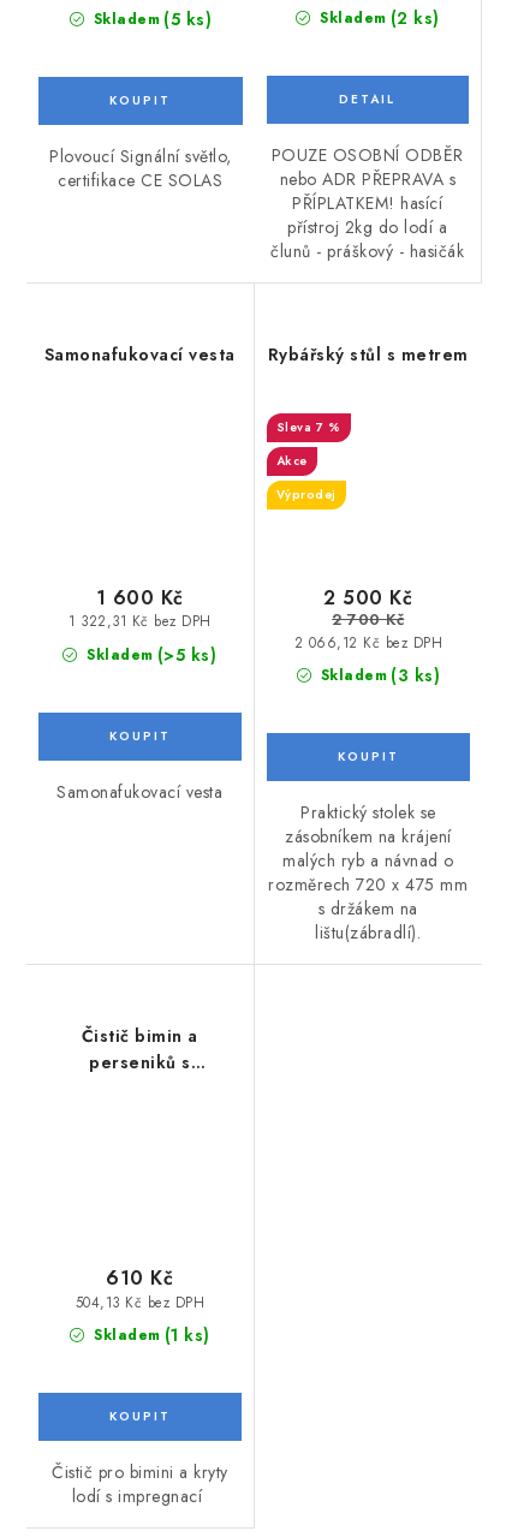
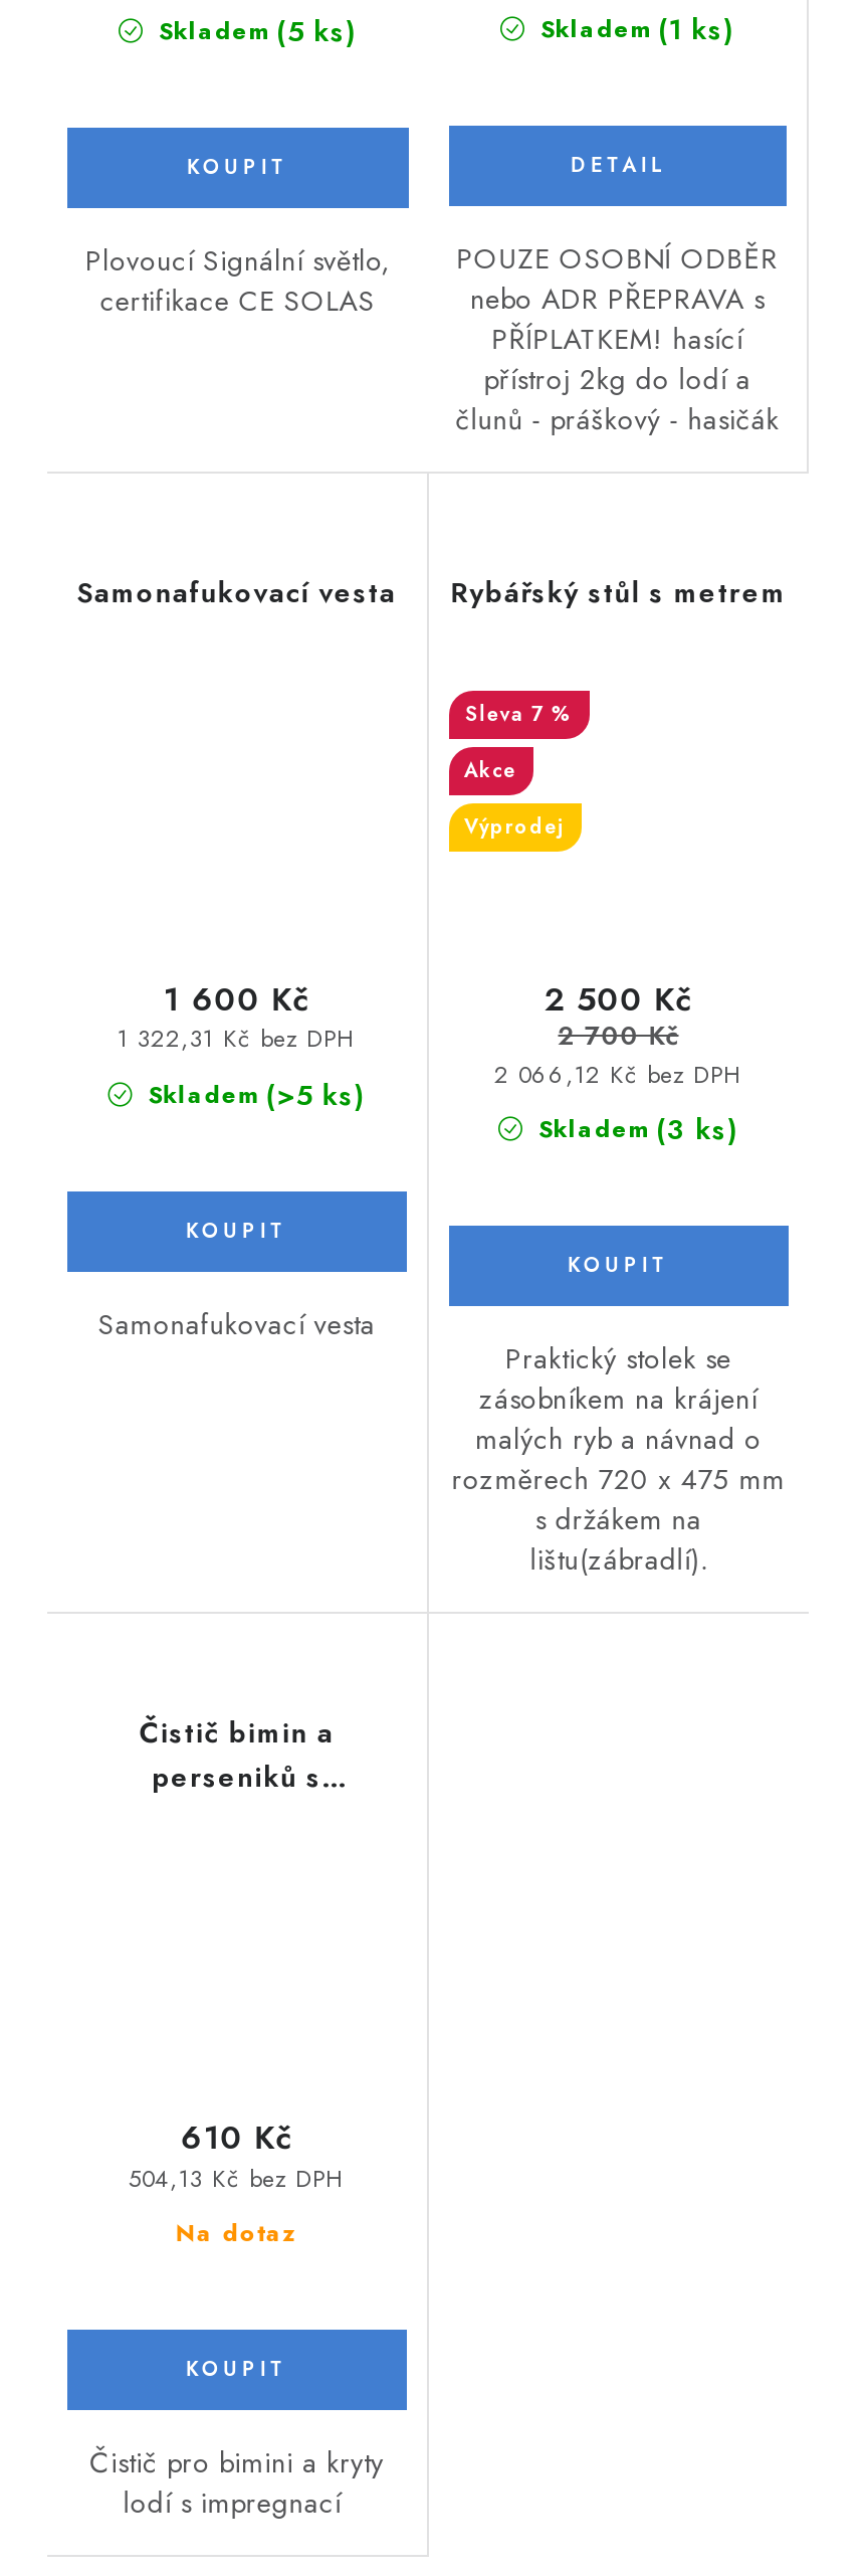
[314,6,439,30] Skladem (2 ks) -> [531,10,734,50] Skladem (1 ks)
[88,1324,210,1348] Skladem (1 ks) -> [175,2216,298,2252] Na dotaz

